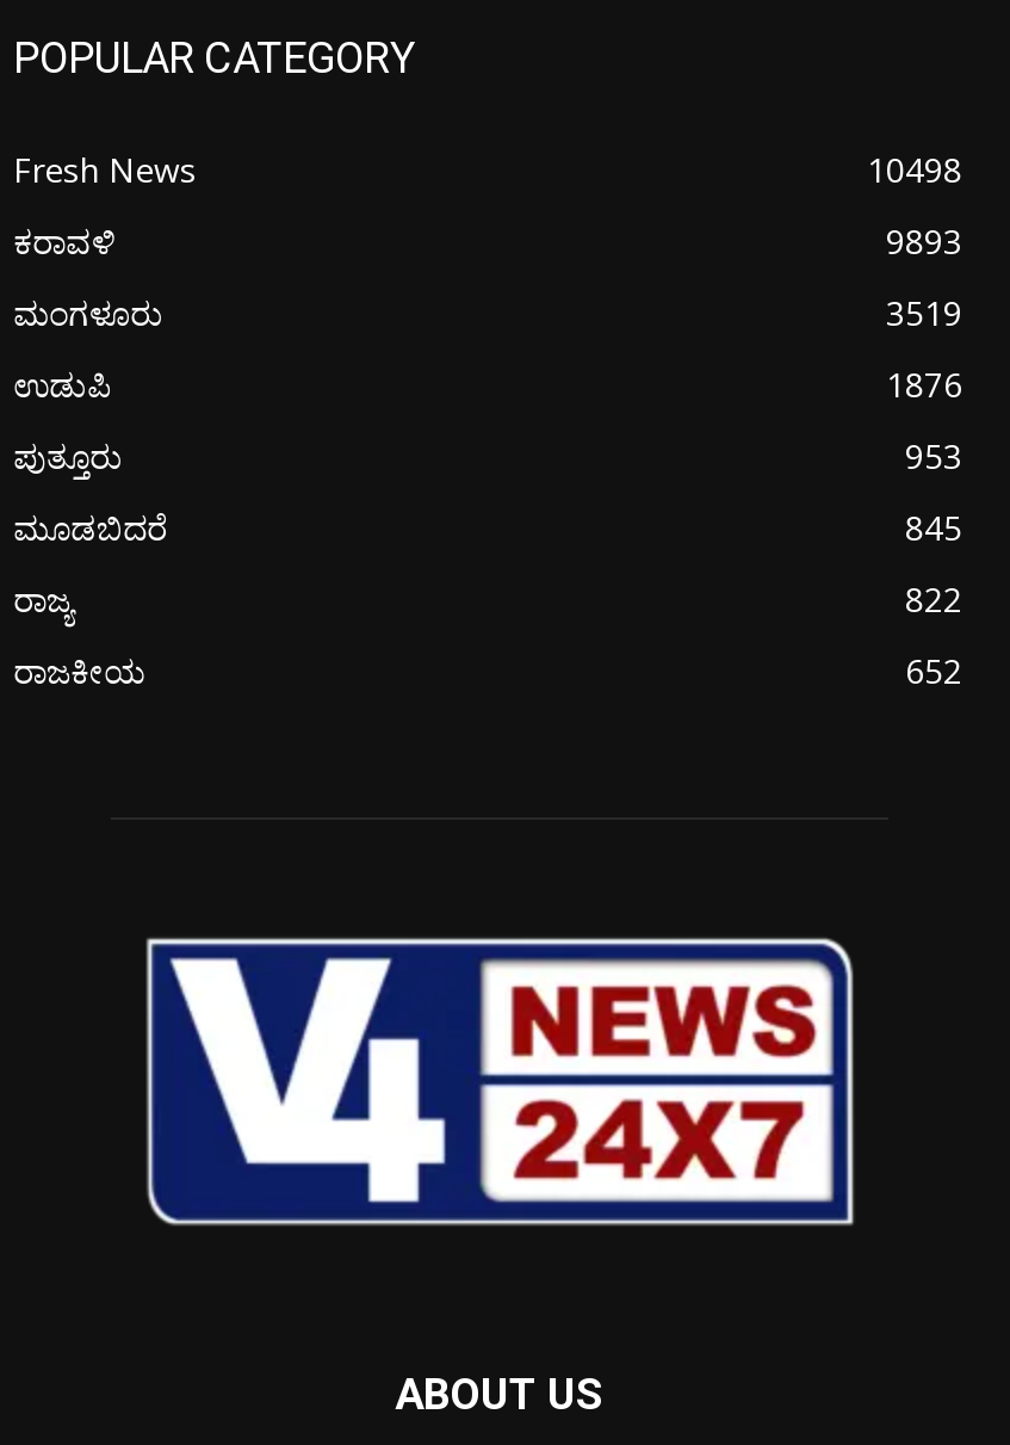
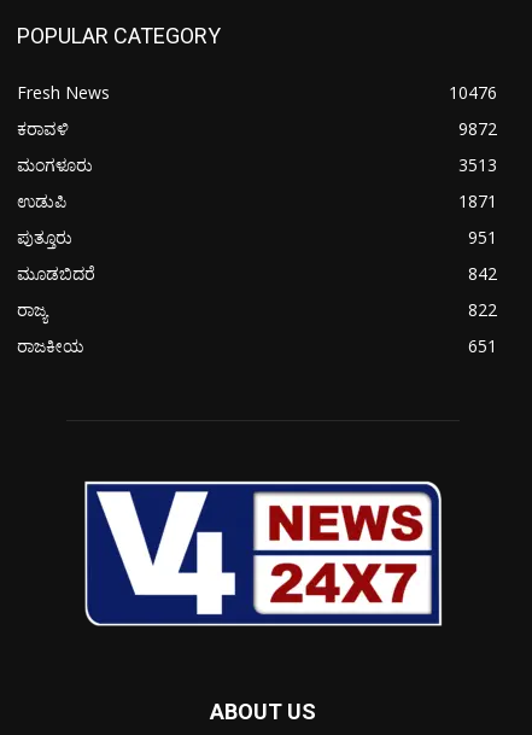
[867,146,962,191] 10498 -> [449,80,497,103] 10476
[886,217,962,263] 9893 -> [458,117,497,140] 9872
[886,289,962,334] 3519 -> [458,153,497,176] 3513
[886,361,962,406] 1876 -> [458,189,497,212] 1871
[905,432,962,478] 953 -> [468,225,497,248] 951
[905,504,962,549] 845 -> [468,261,497,284] 842
[905,647,962,692] 652 -> [468,334,497,357] 651

